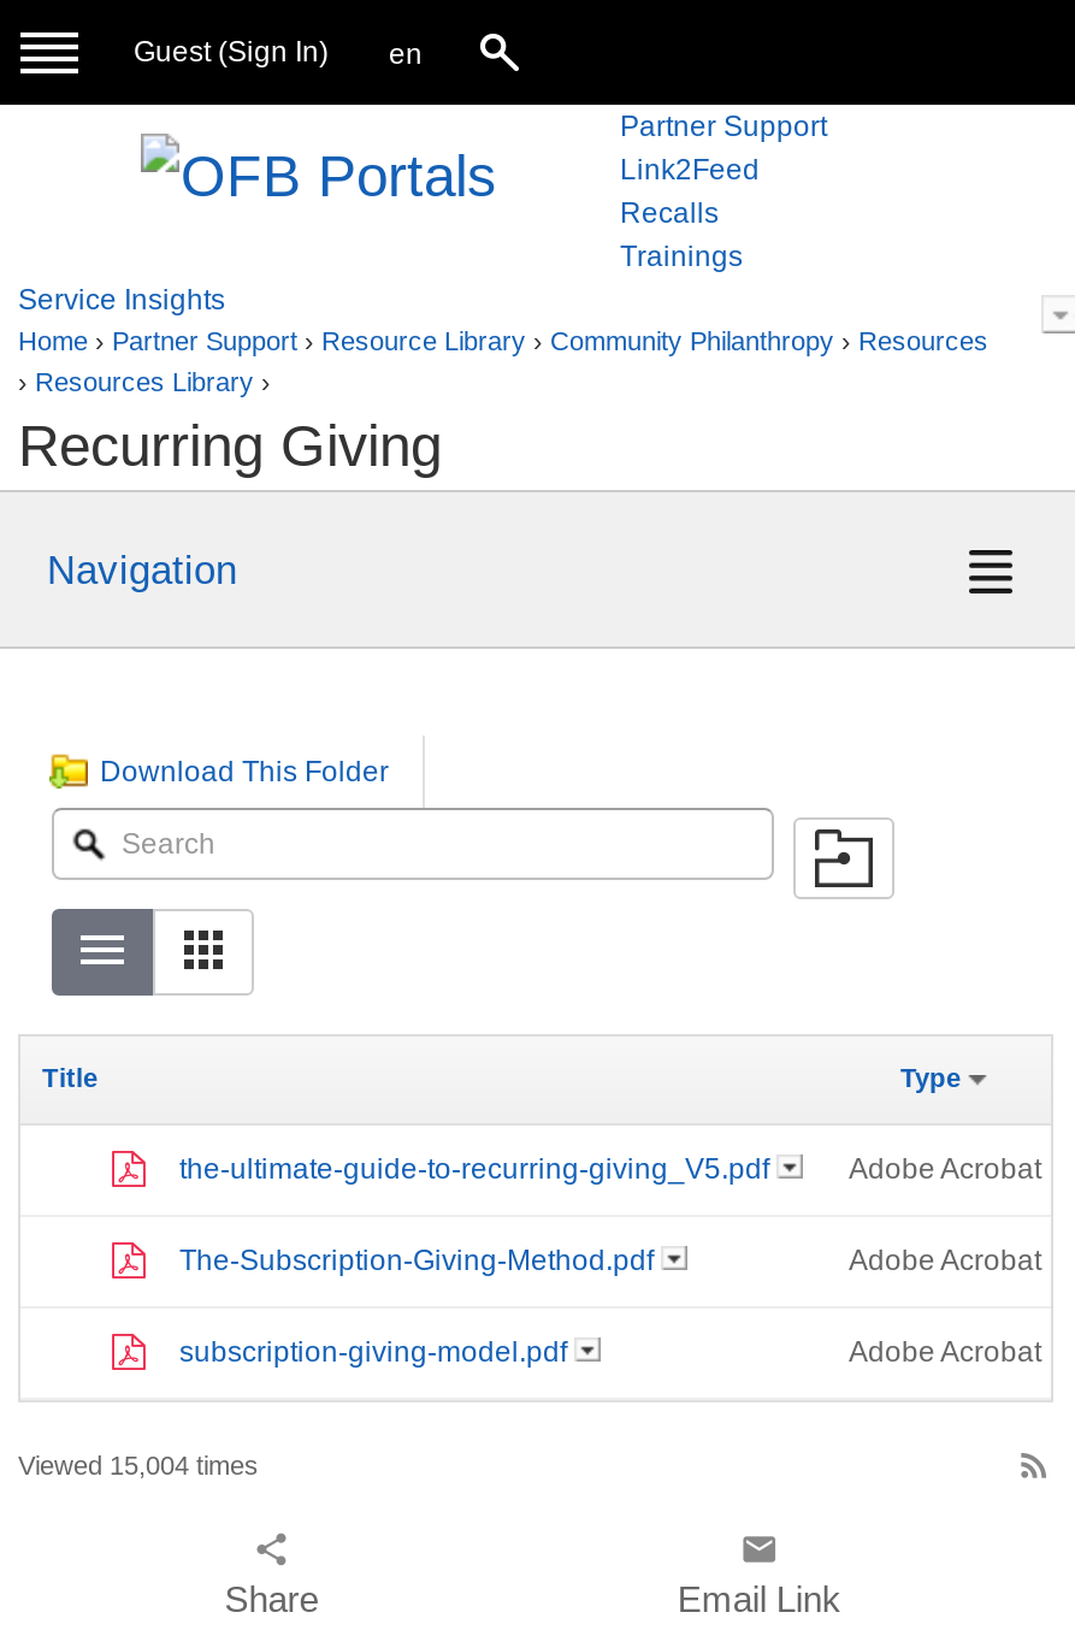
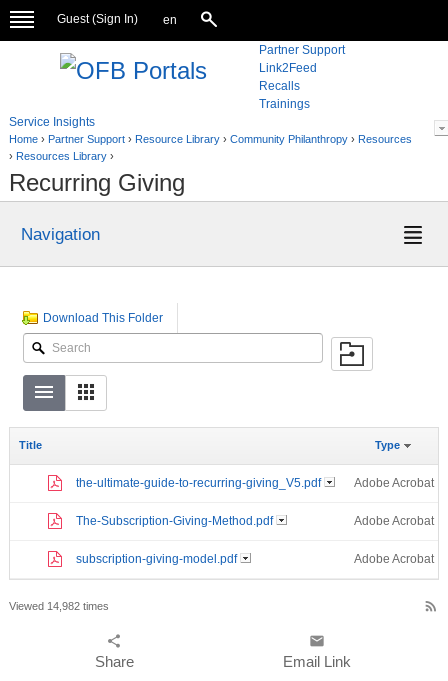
[18,1451,259,1480] Viewed 15,004 times -> [9,600,109,612] Viewed 14,982 times

